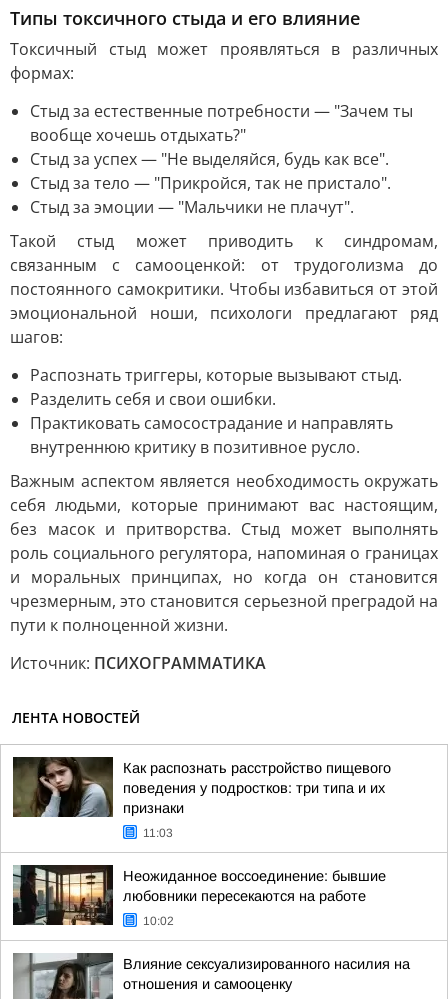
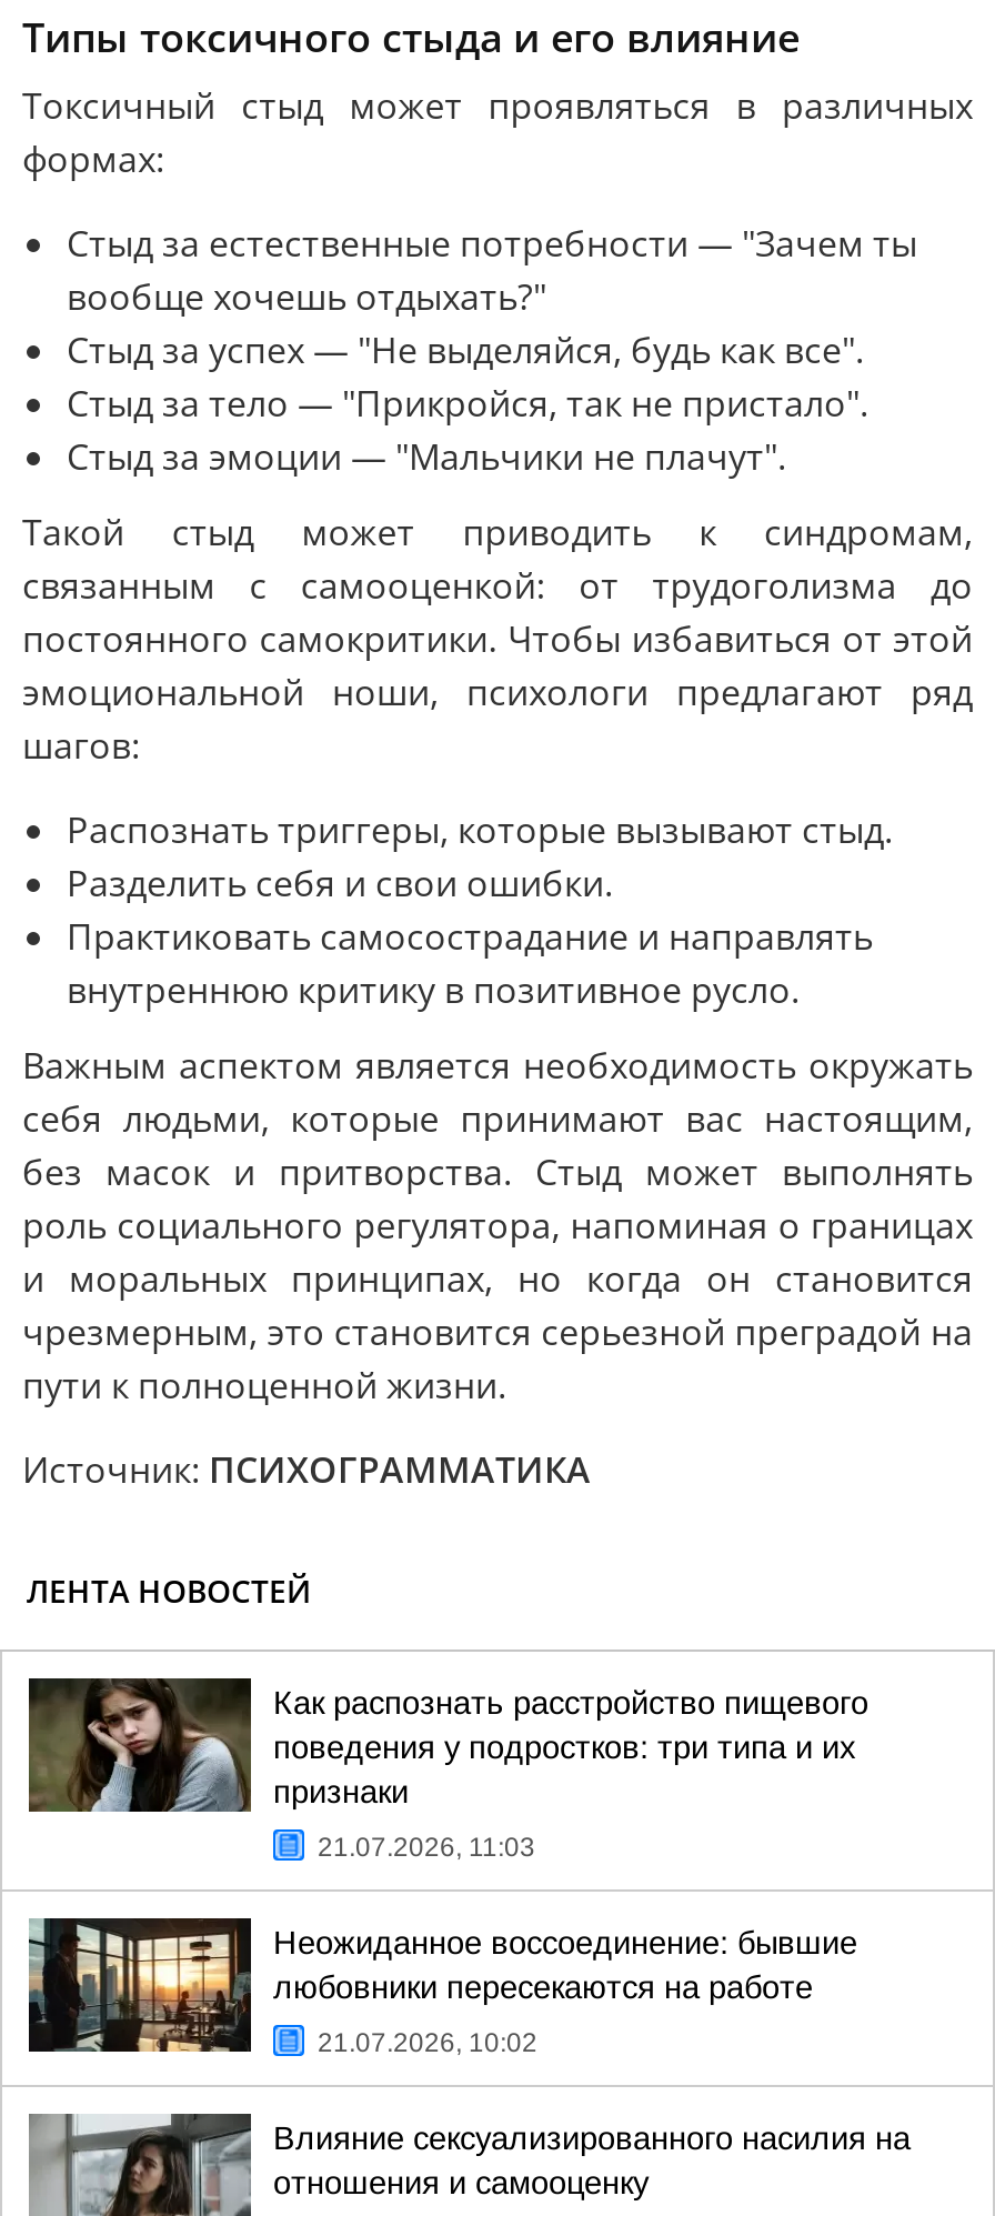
[143,826,173,840] 11:03 -> [318,1832,535,1863] 21.07.2026, 11:03
[143,914,174,928] 10:02 -> [318,2027,537,2058] 21.07.2026, 10:02

